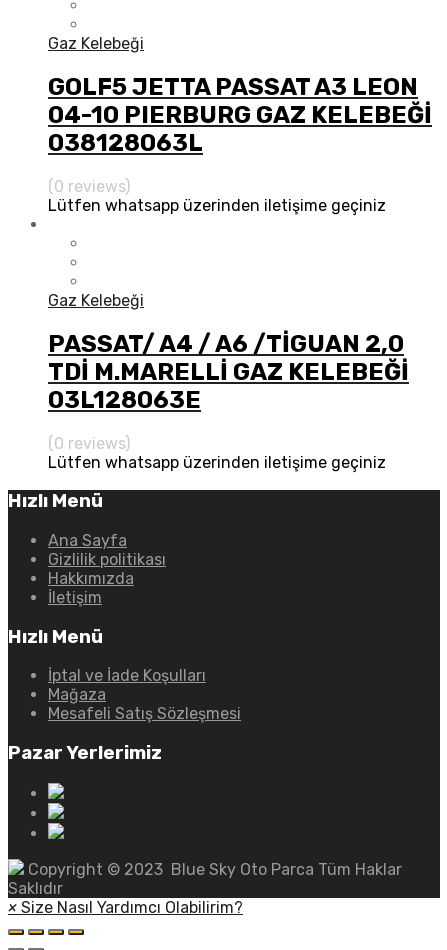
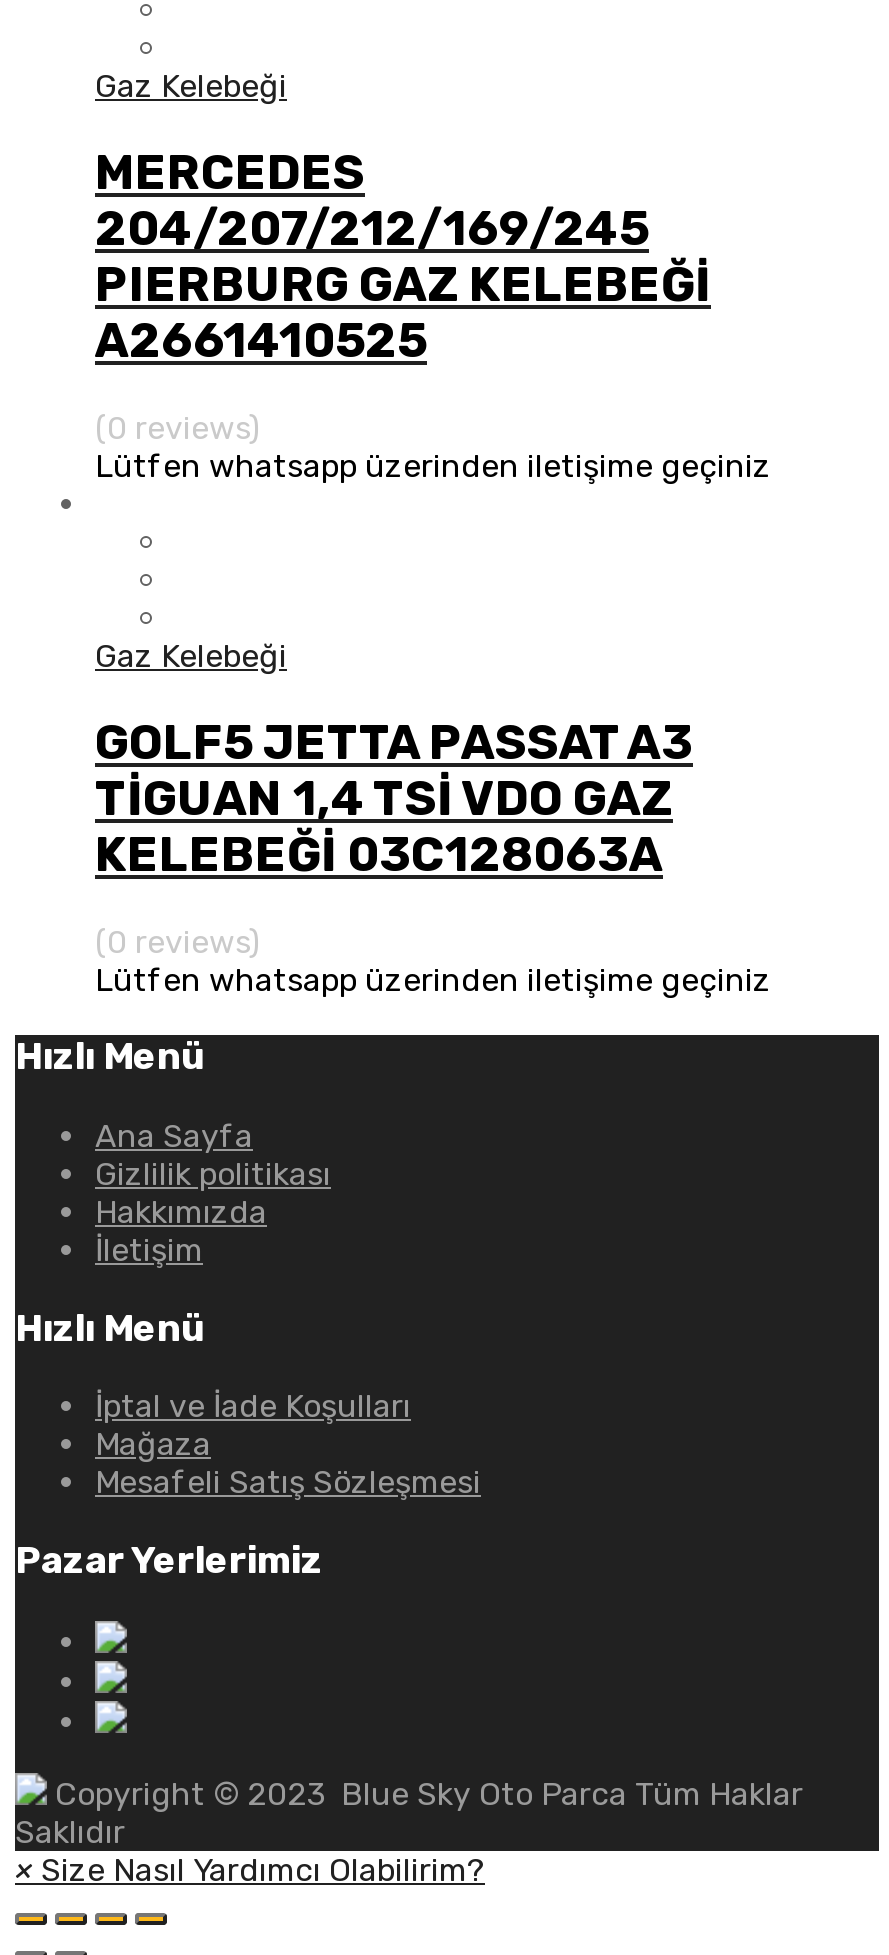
[48,73,432,157] GOLF5 JETTA PASSAT A3 LEON | 04-10 PIERBURG GAZ KELEBEĞİ | 038128063L -> [95,145,711,369] MERCEDES | 204/207/212/169/245 | PIERBURG GAZ KELEBEĞİ | A2661410525
[48,330,409,414] PASSAT/ A4 / A6 /TİGUAN 2,0 | TDİ M.MARELLİ GAZ KELEBEĞİ | 03L128063E -> [95,714,693,882] GOLF5 JETTA PASSAT A3 | TİGUAN 1,4 TSİ VDO GAZ | KELEBEĞİ 03C128063A

